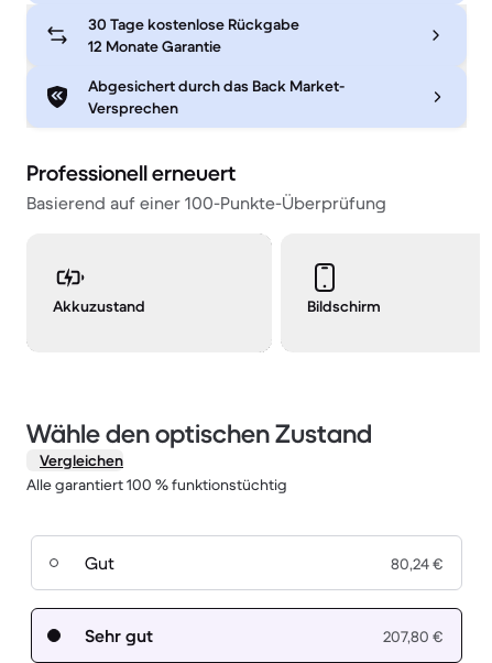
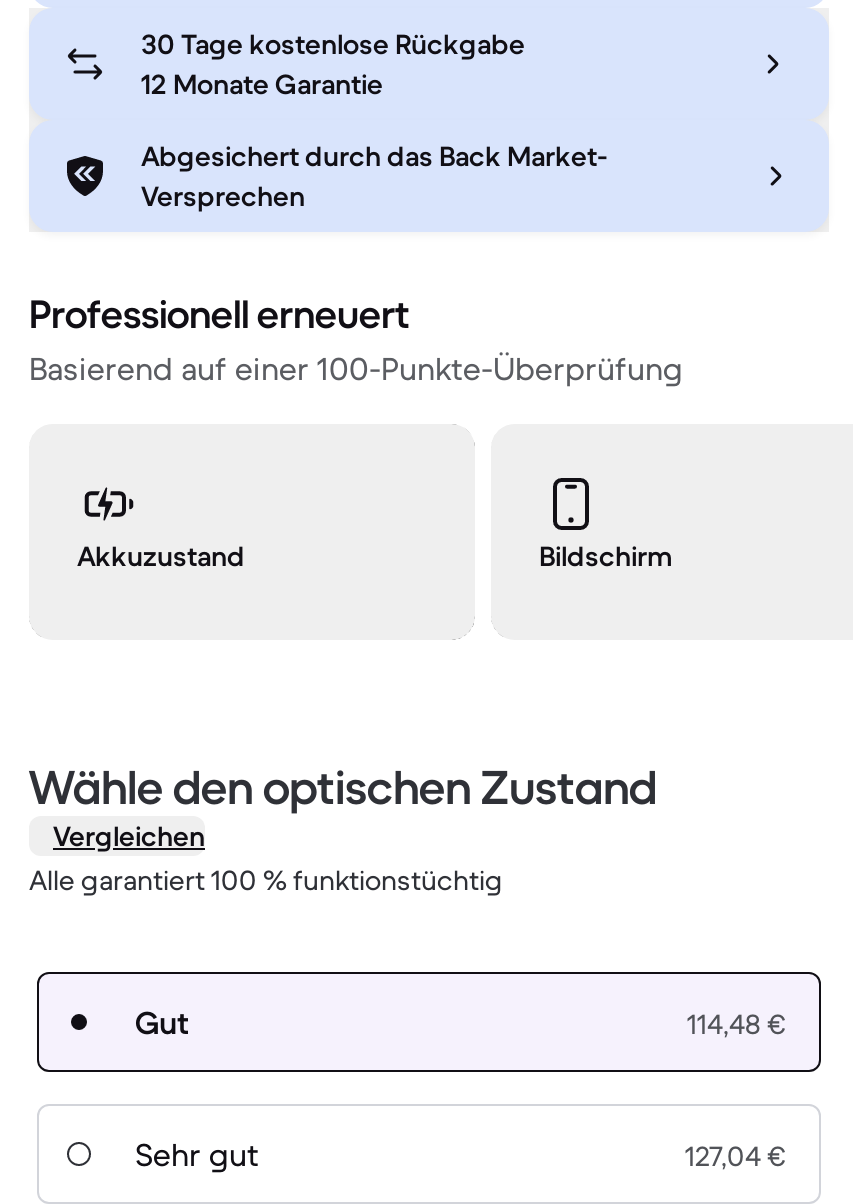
[391,554,444,574] 80,24 € -> [687,1007,787,1043] 114,48 €
[383,627,444,647] 207,80 € -> [685,1139,787,1175] 127,04 €

